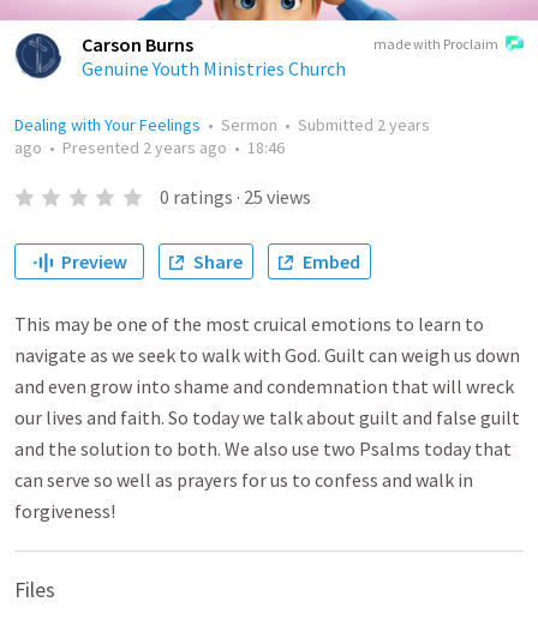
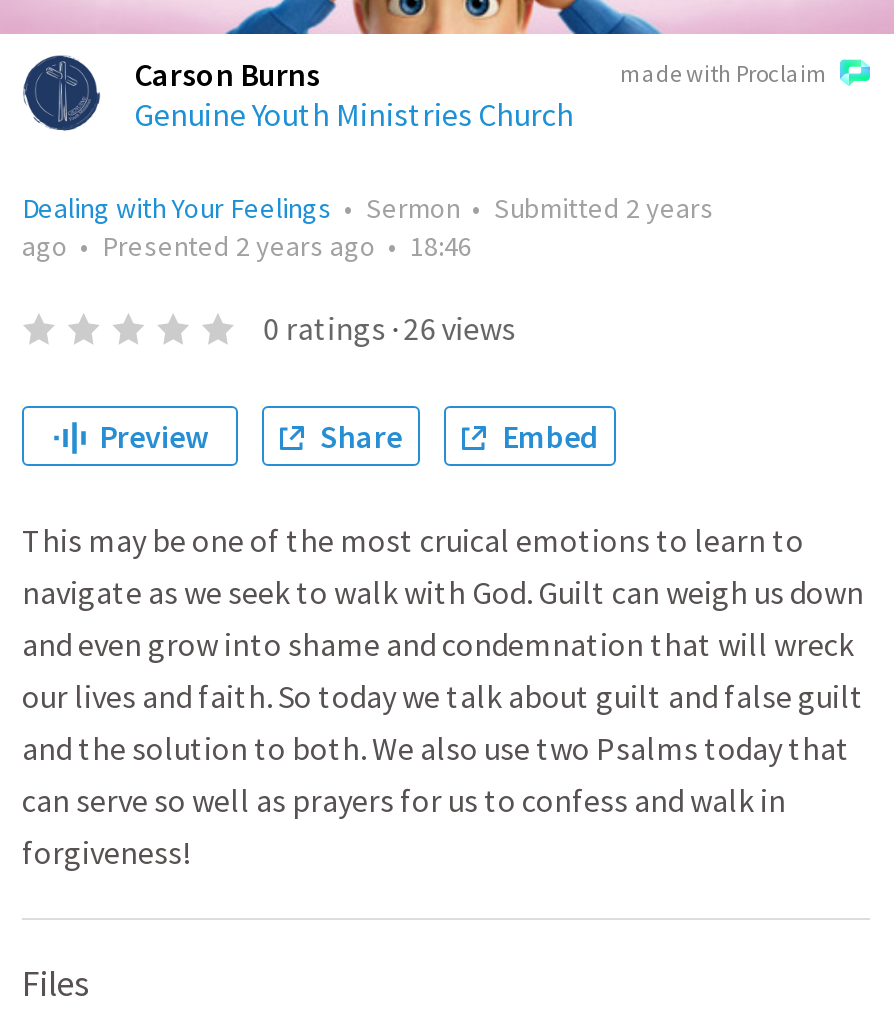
[159,185,311,209] 0 ratings · 25 views -> [263,308,515,348] 0 ratings · 26 views

